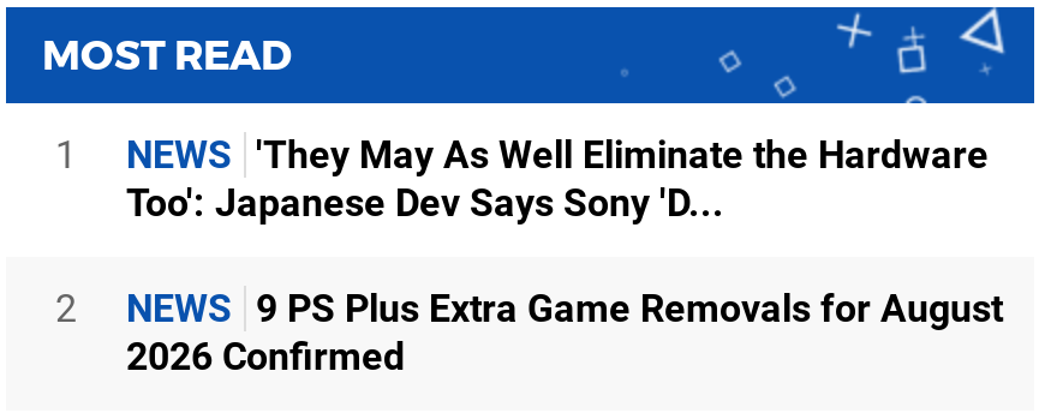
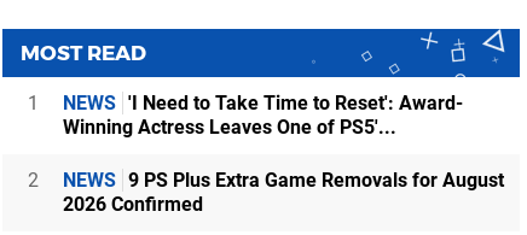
[126,132,989,225] NEWS 'They May As Well Eliminate the Hardware | Too': Japanese Dev Says Sony 'D... -> [63,91,463,138] NEWS 'I Need to Take Time to Reset': Award- | Winning Actress Leaves One of PS5'...

